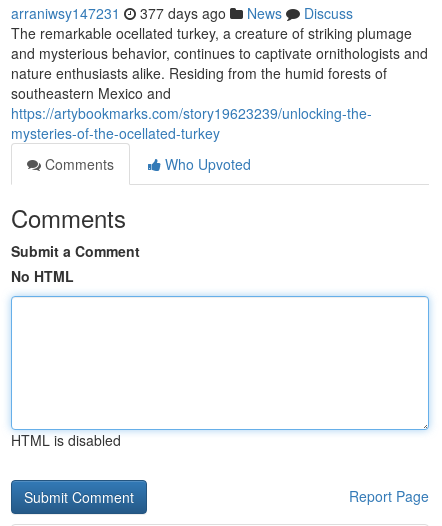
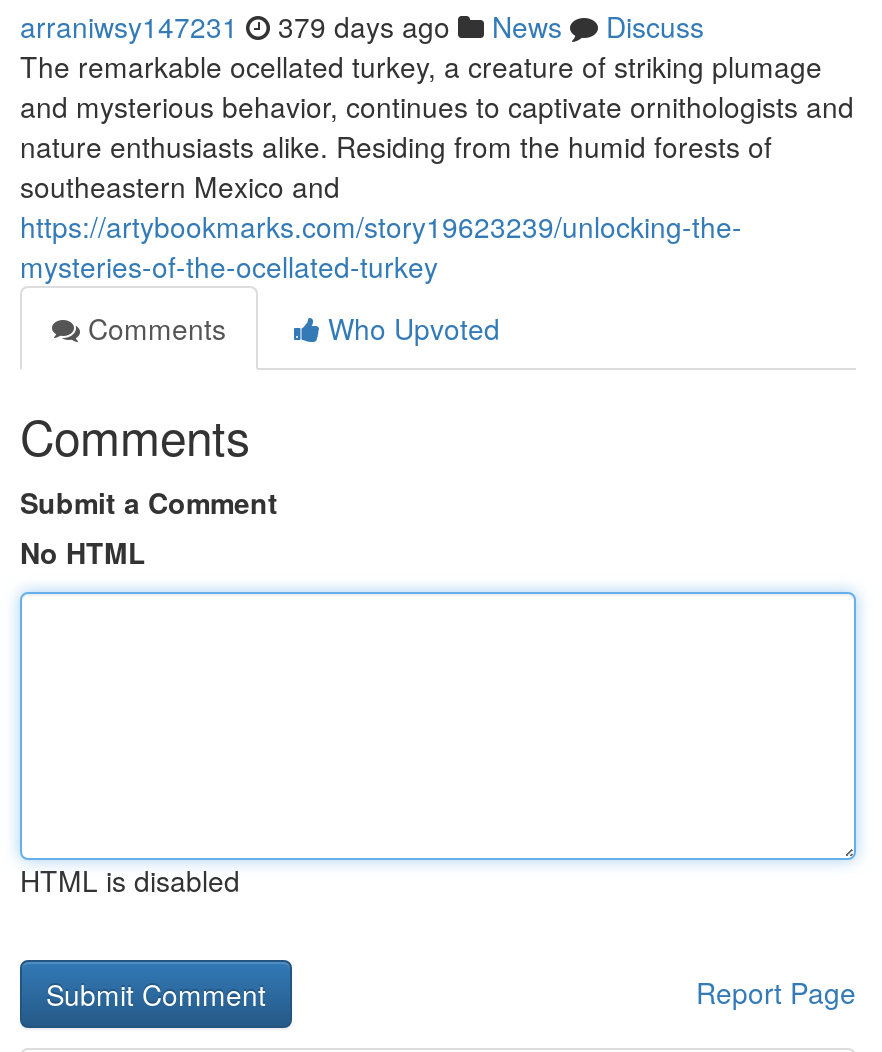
[11,3,353,23] arraniwsy147231 377 days ago News Discuss -> [20,6,704,46] arraniwsy147231 379 days ago News Discuss

